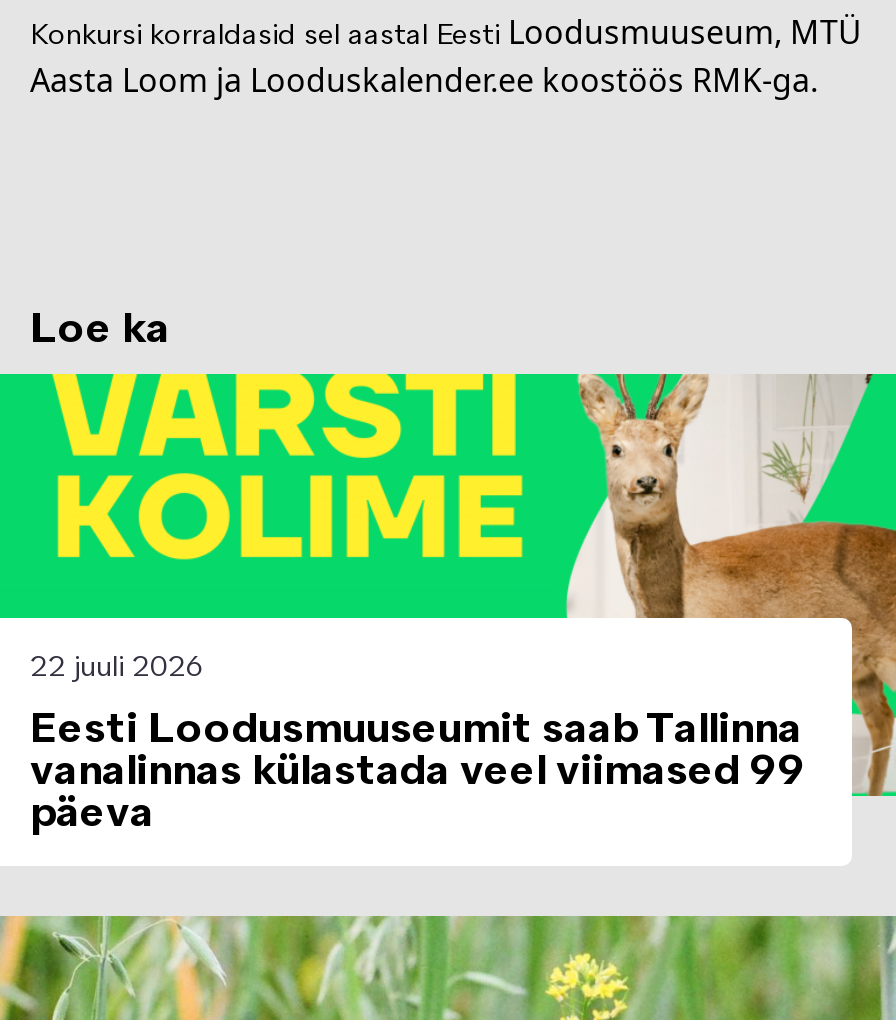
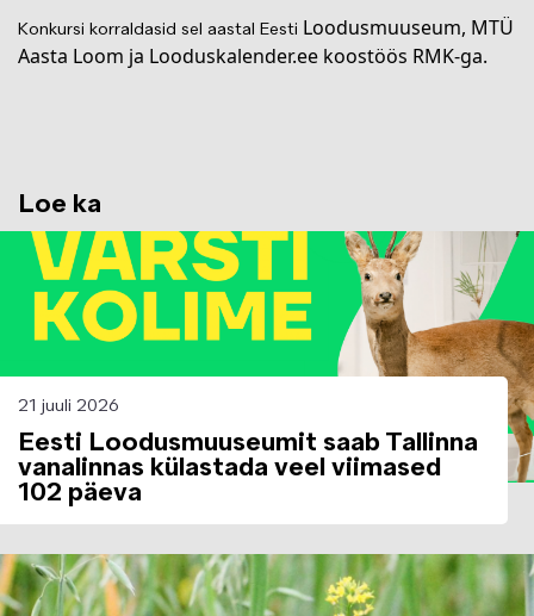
[30,654,204,682] 22 juuli 2026 -> [18,398,119,415] 21 juuli 2026
[30,752,806,836] vanalinnas külastada veel viimased 99 | päeva -> [18,457,441,507] vanalinnas külastada veel viimased | 102 päeva

